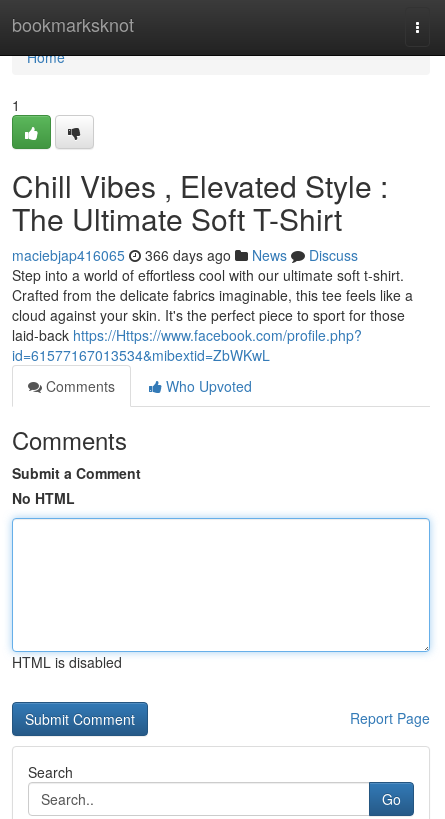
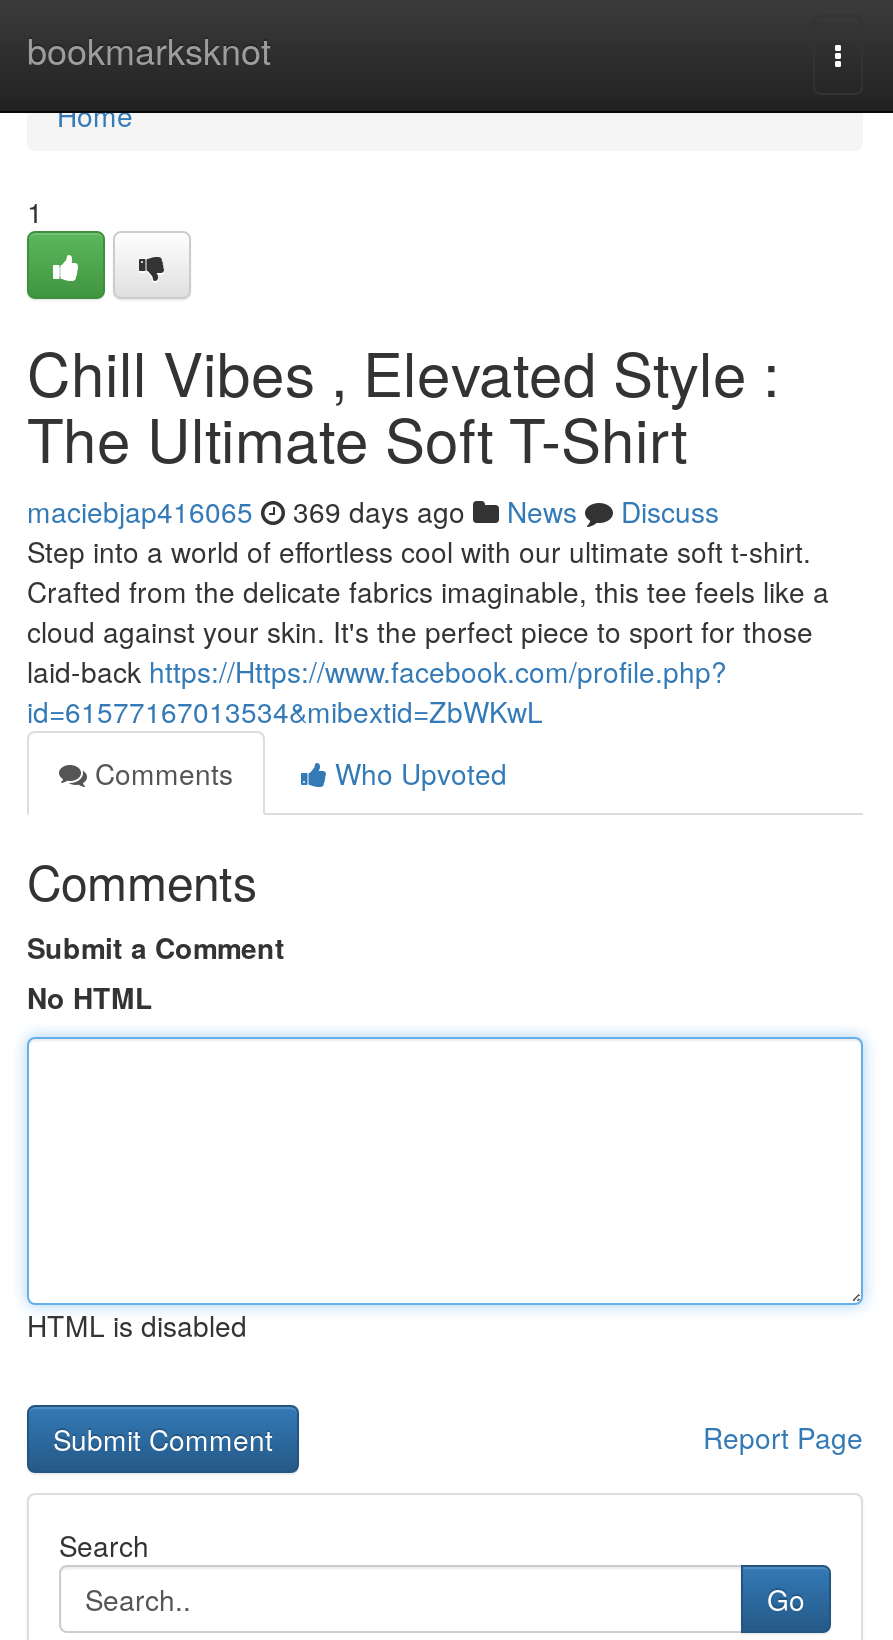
[12,245,358,265] maciebjap416065 366 days ago News Discuss -> [27,491,719,531] maciebjap416065 369 days ago News Discuss

